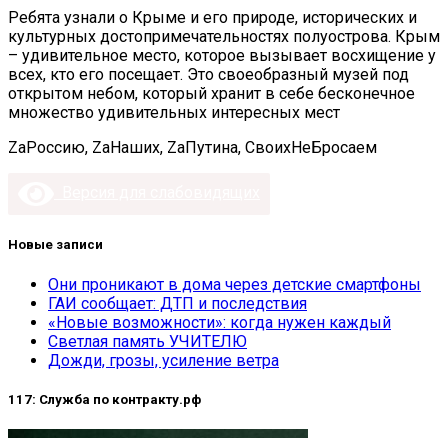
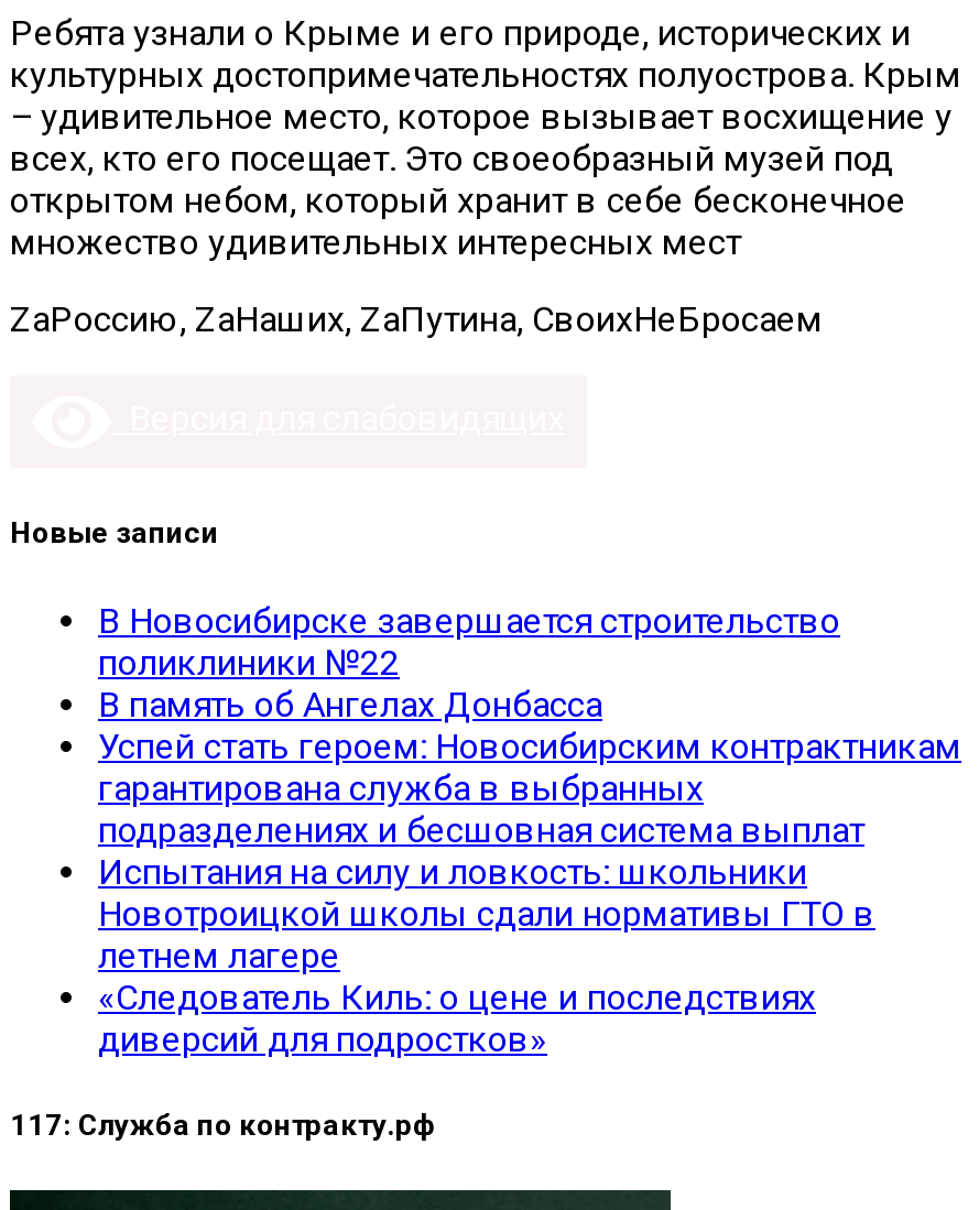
[48,275,421,370] Они проникают в дома через детские смартфоны | ГАИ сообщает: ДТП и последствия | «Новые возможности»: когда нужен каждый | Светлая память УЧИТЕЛЮ | Дожди, грозы, усиление ветра -> [98,599,961,1059] В Новосибирске завершается строительство | поликлиники №22 | В память об Ангелах Донбасса | Успей стать героем: Новосибирским контрактникам | гарантирована служба в выбранных | подразделениях и бесшовная система выплат | Испытания на силу и ловкость: школьники | Новотроицкой школы сдали нормативы ГТО в | летнем лагере | «Следователь Киль: о цене и последствиях | диверсий для подростков»

